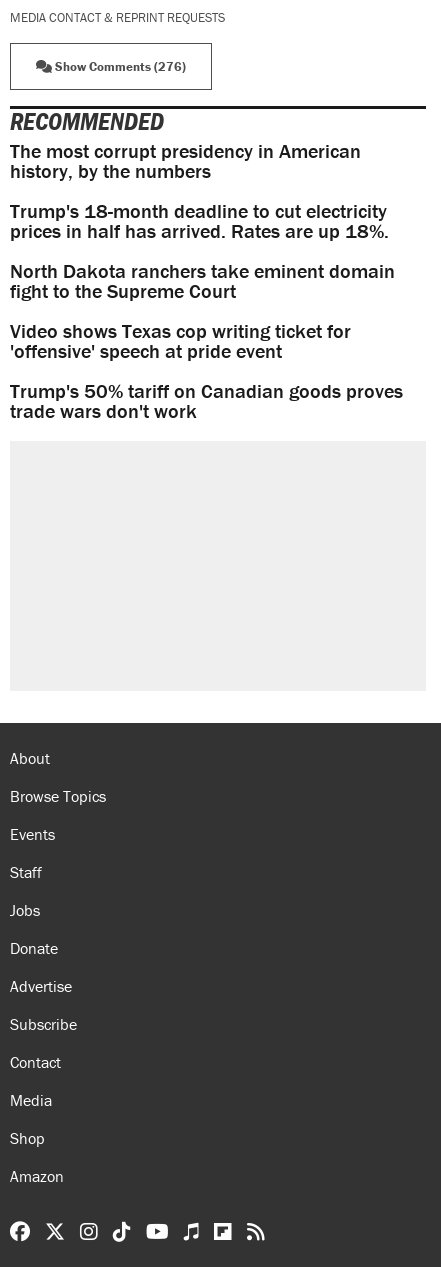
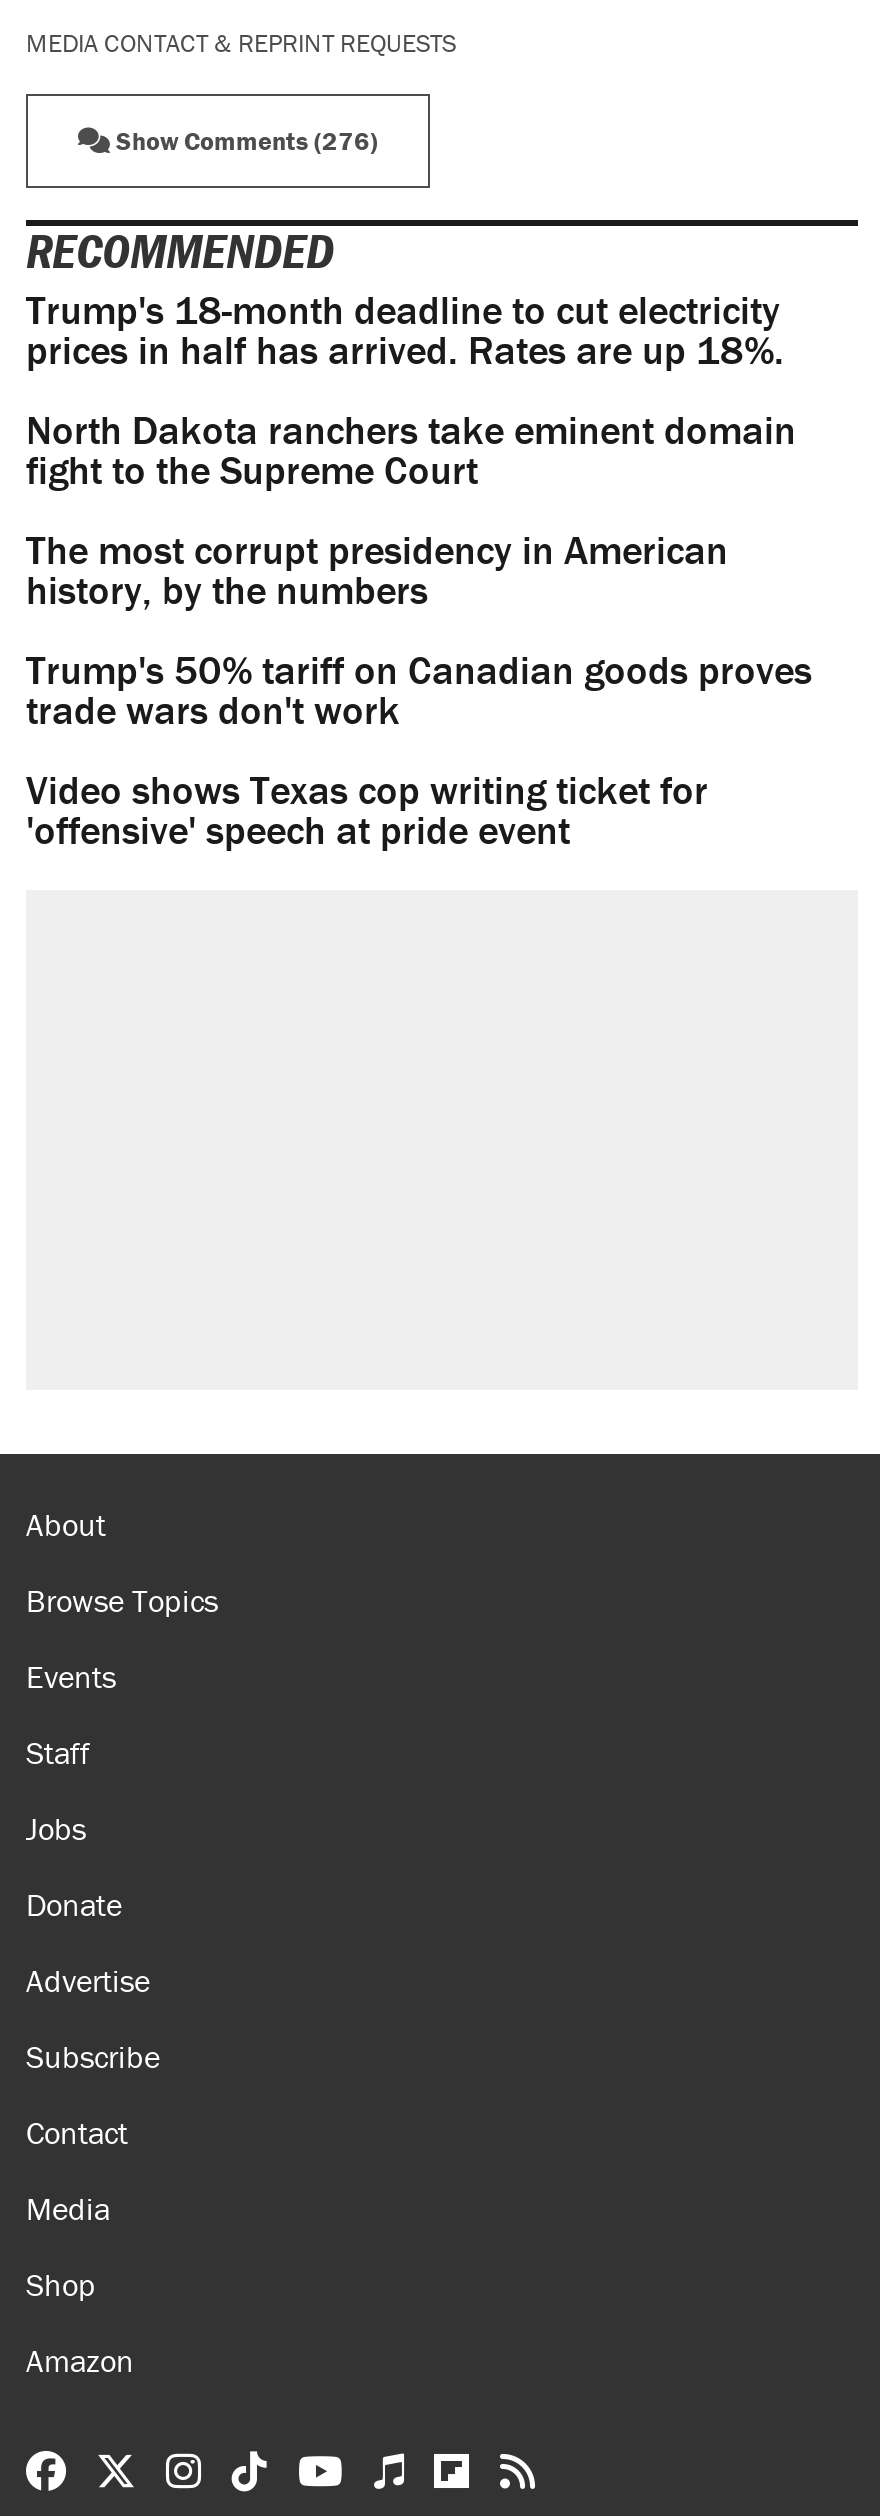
moved [10,138,361,183] -> [26,525,728,615]: The most corrupt presidency in American | history, by the numbers
moved [10,198,395,303] -> [26,285,796,495]: Trump's 18-month deadline to cut electricity | prices in half has arrived. Rates are up 18%. | North Dakota ranchers take eminent domain | fight to the Supreme Court
moved [10,318,351,363] -> [26,765,708,855]: Video shows Texas cop writing ticket for | 'offensive' speech at pride event
moved [10,378,403,423] -> [26,645,812,735]: Trump's 50% tariff on Canadian goods proves | trade wars don't work

